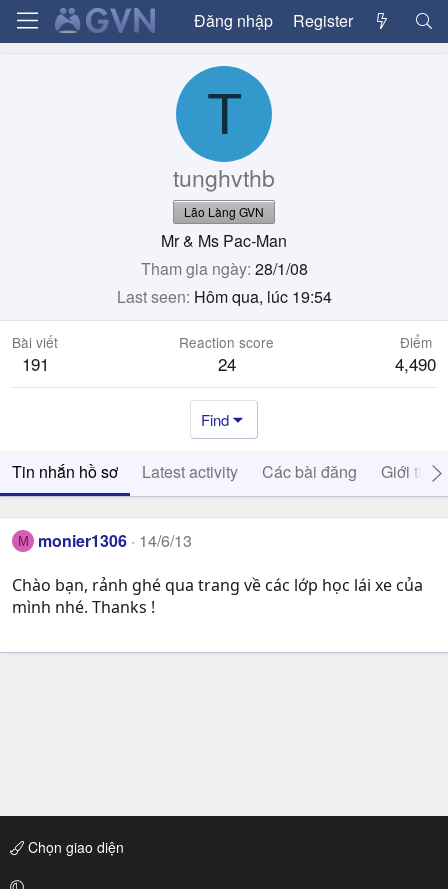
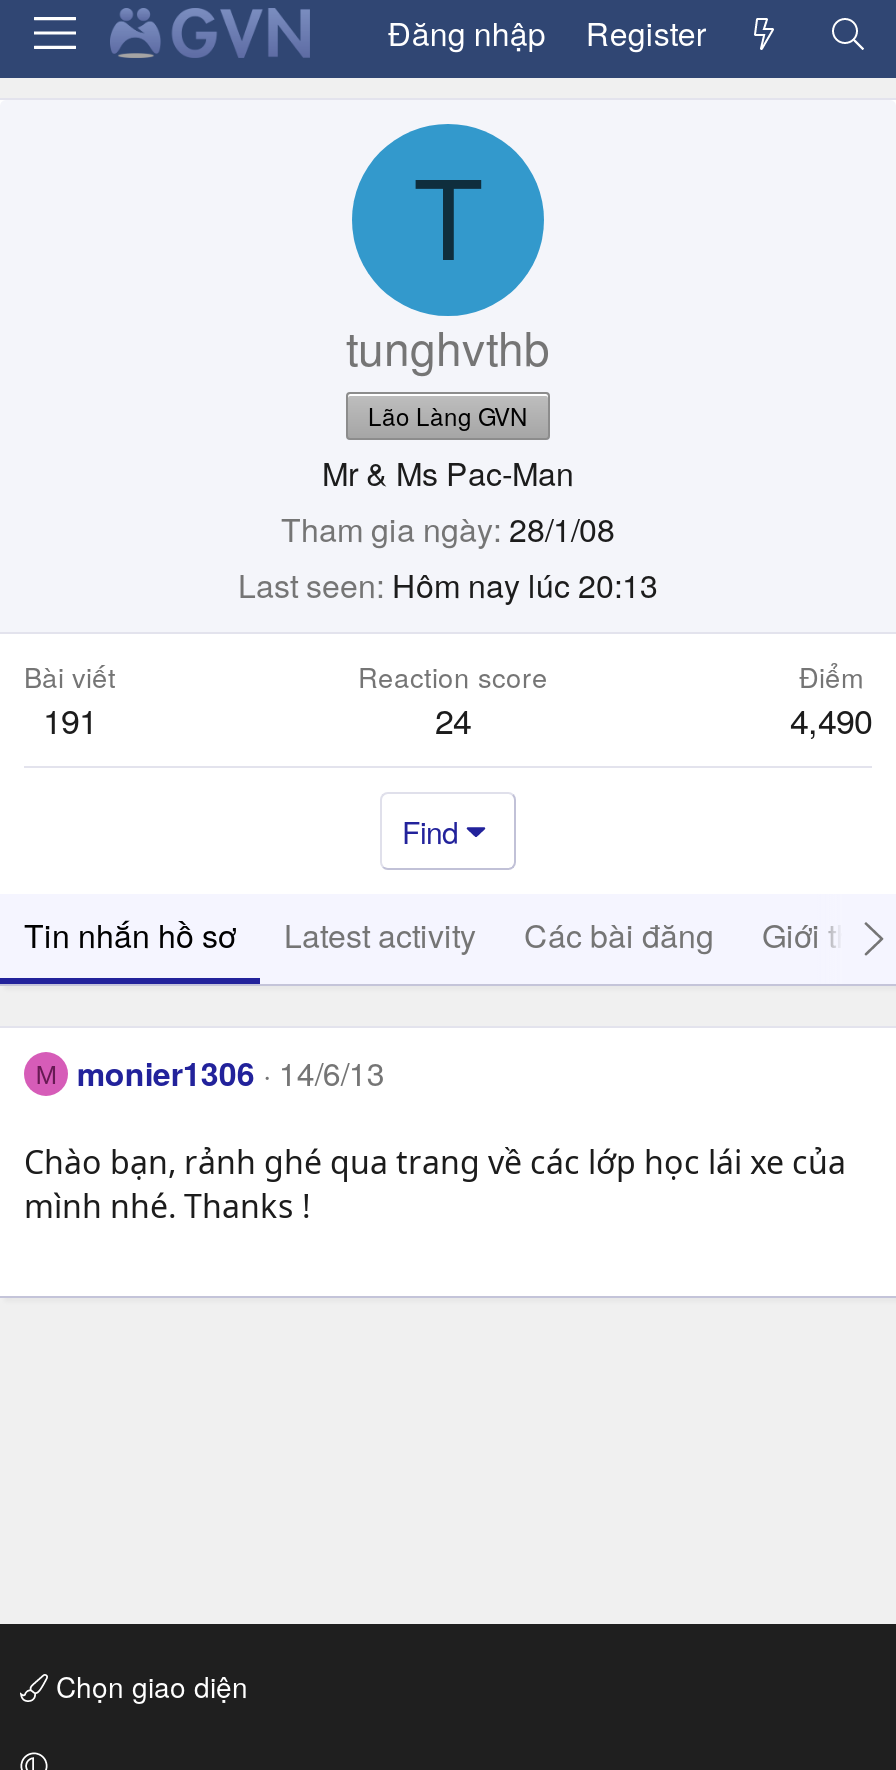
[116,285,331,308] Last seen Hôm qua, lúc 19:54 -> [238,562,658,608] Last seen Hôm nay lúc 20:13

